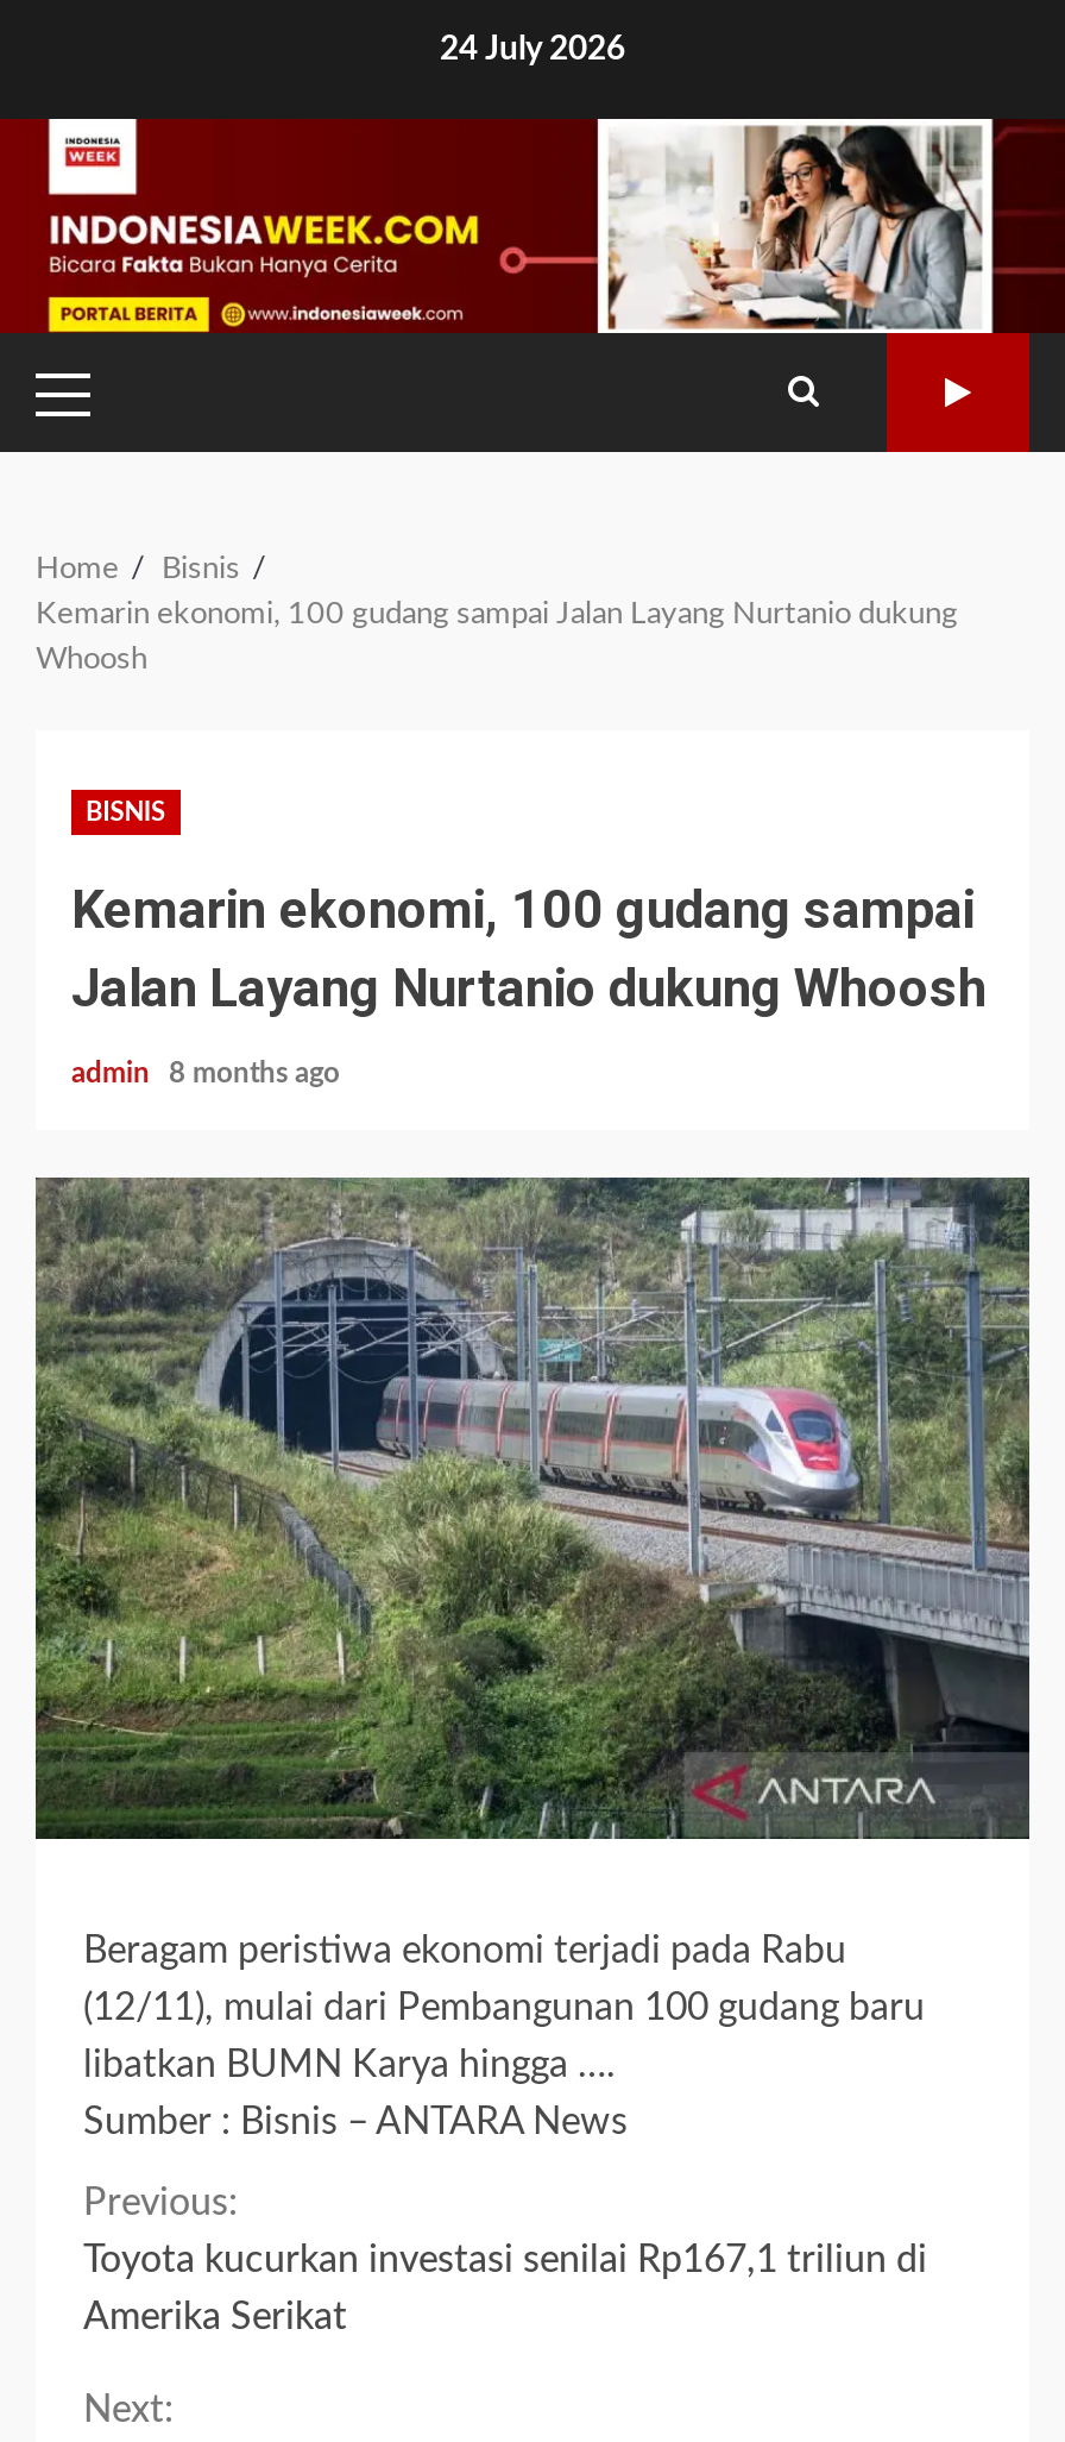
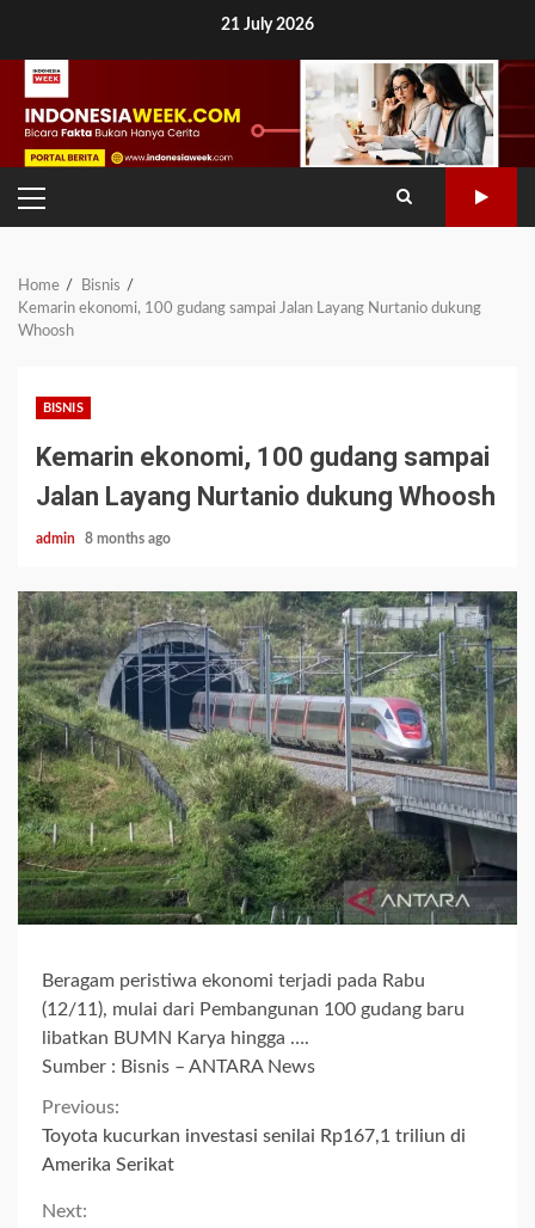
[440,33,625,67] 24 July 2026 -> [221,17,314,33] 21 July 2026

